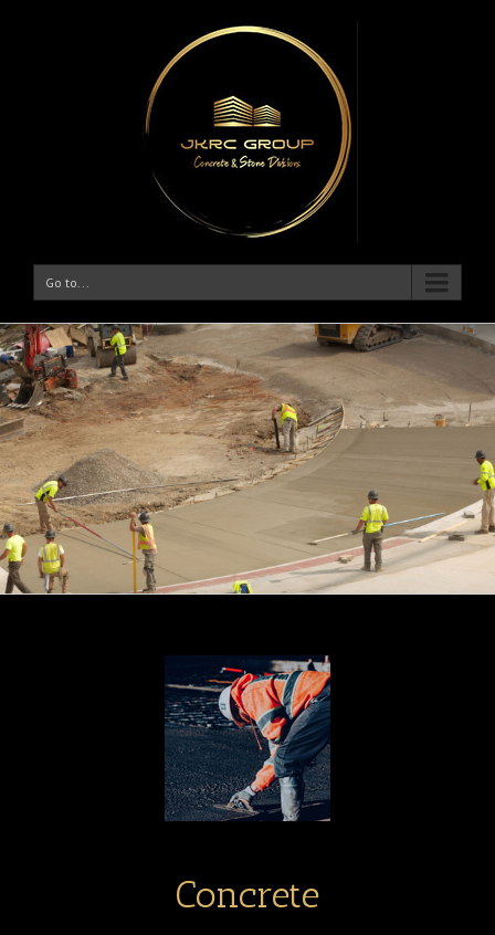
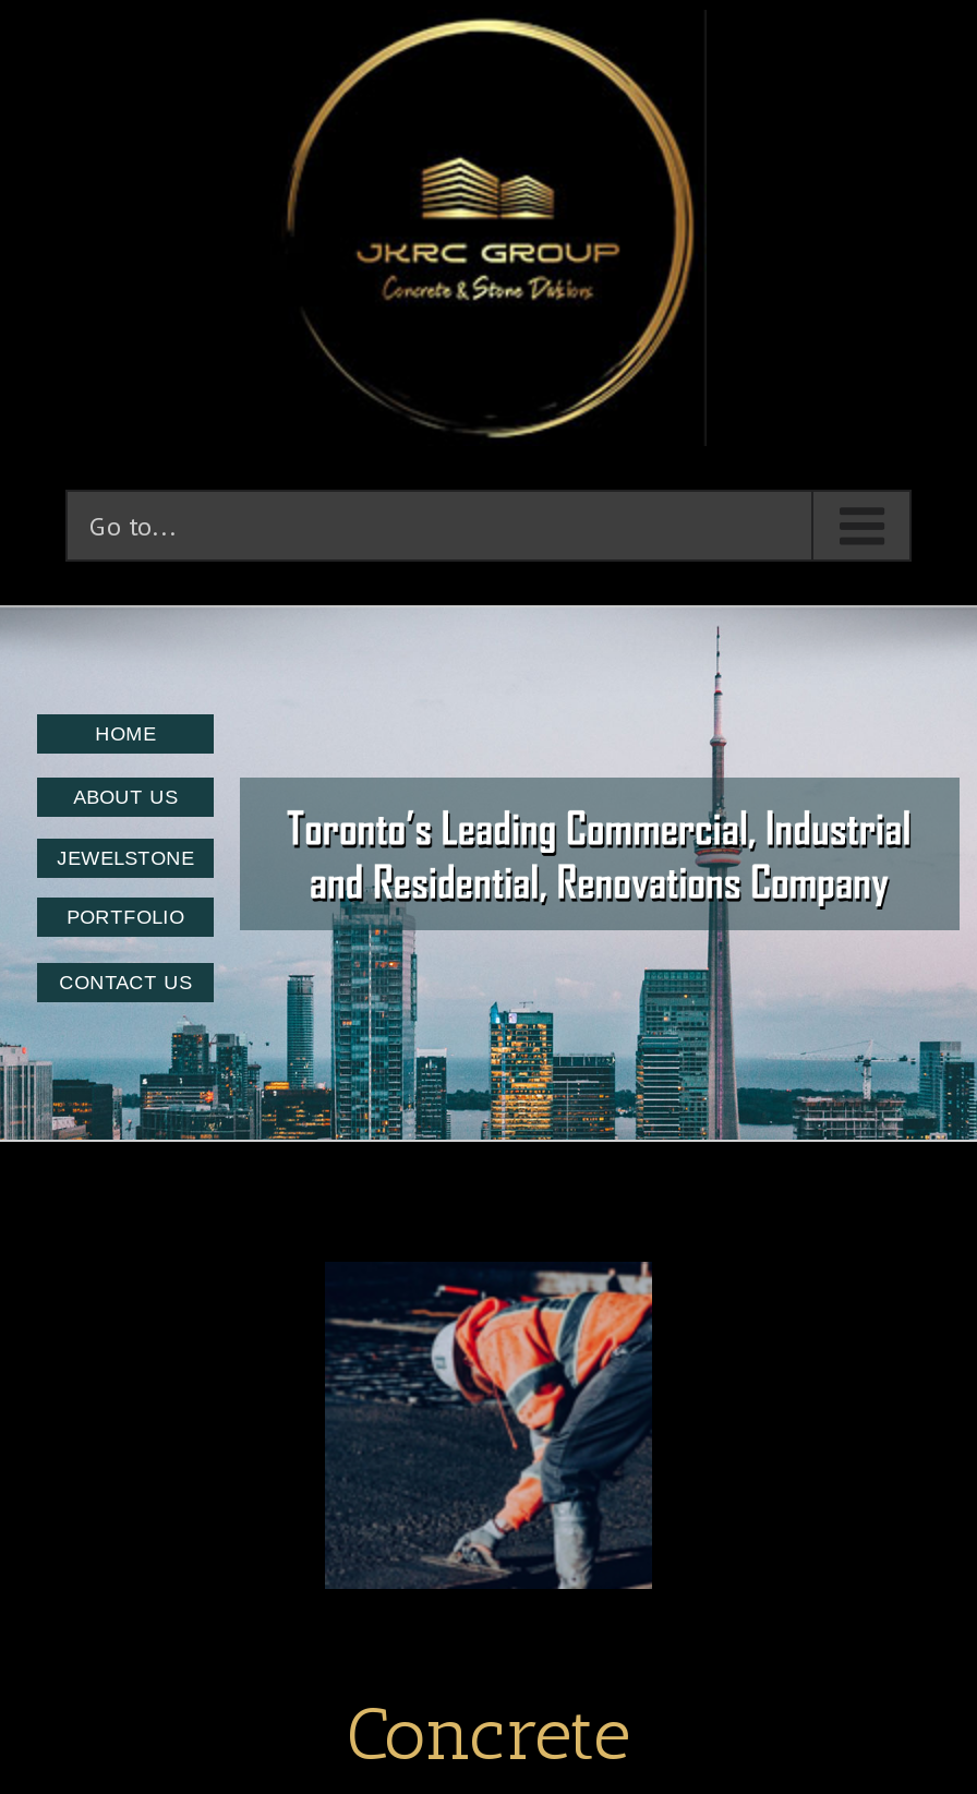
[3,323,492,595] [image] -> [7,605,970,1142] [image]

